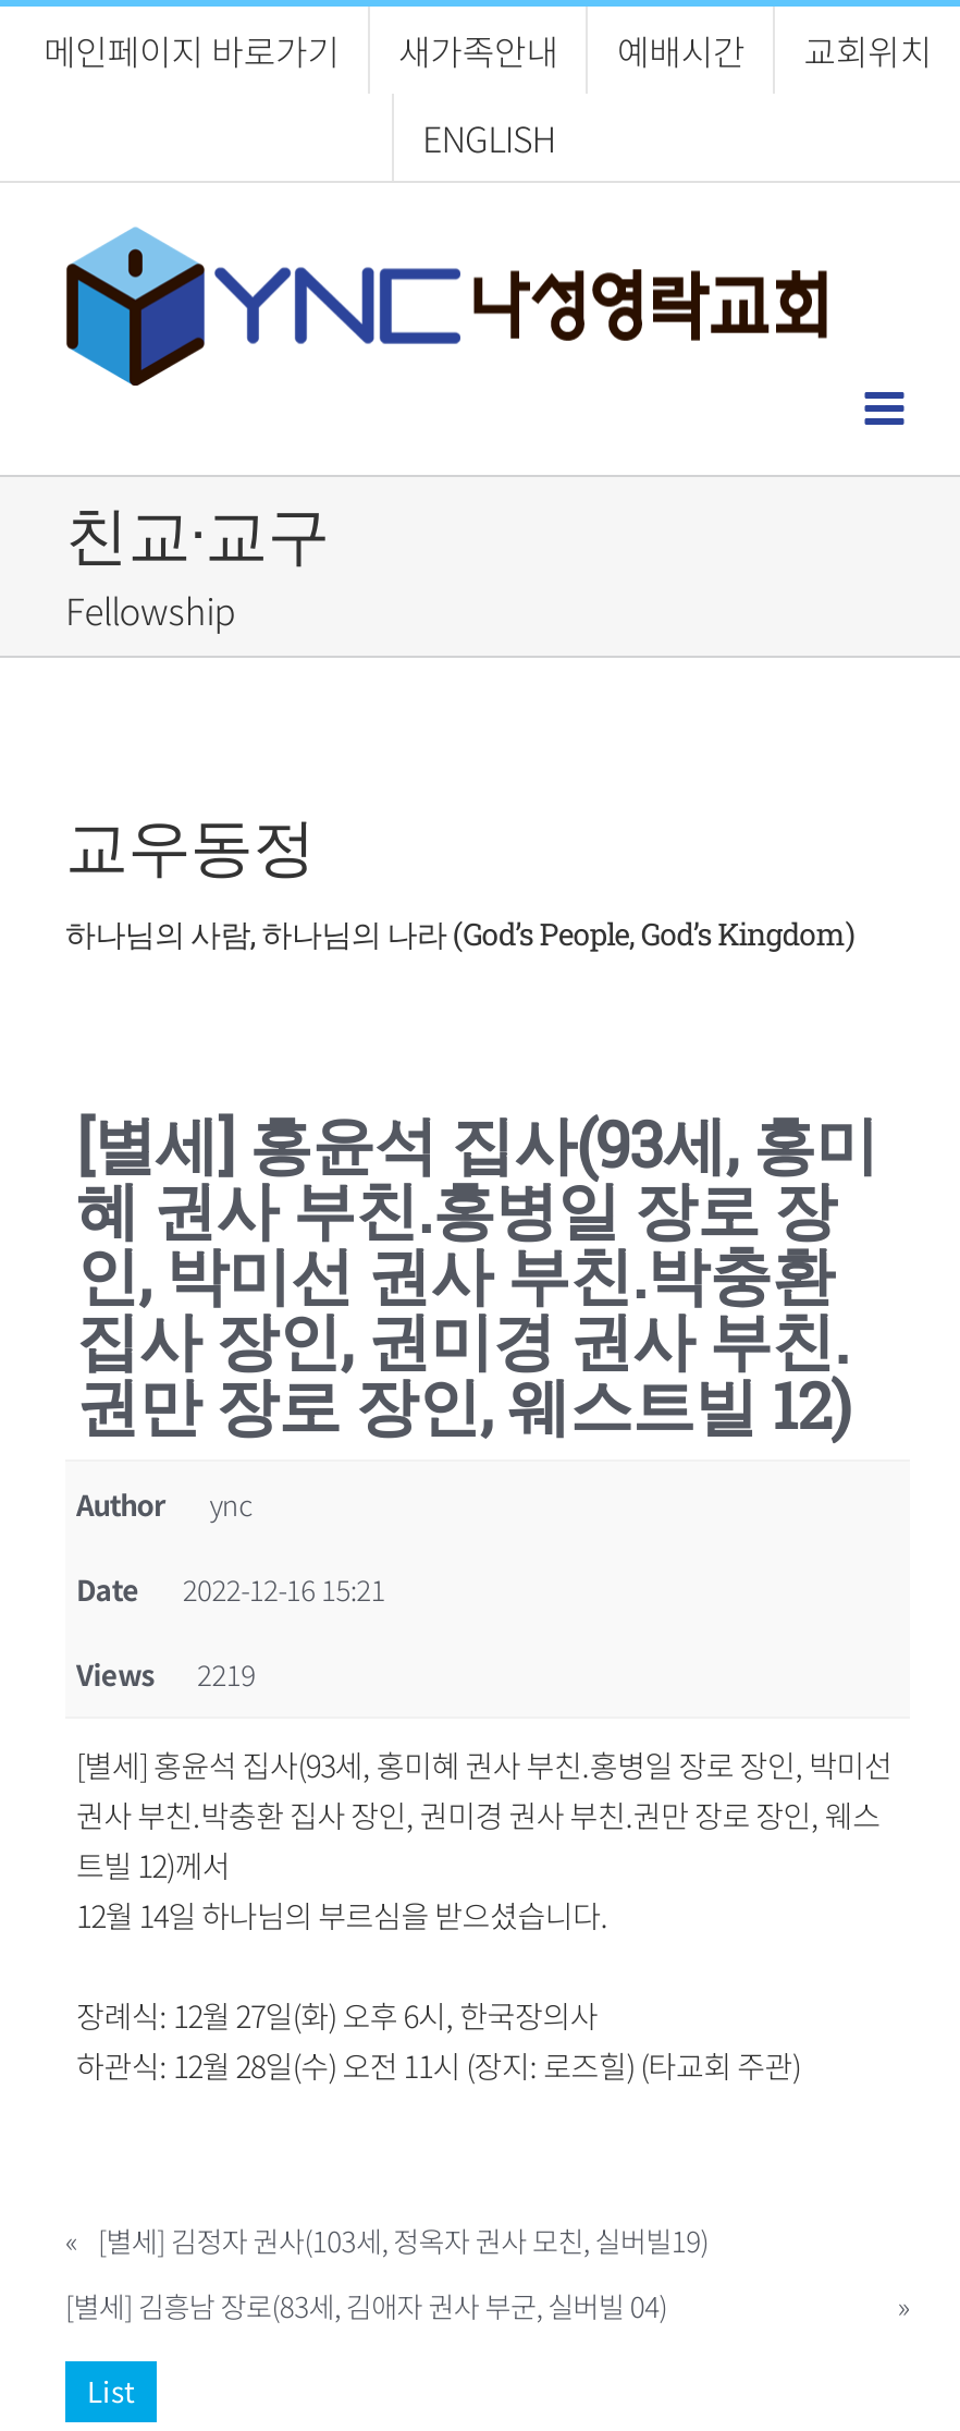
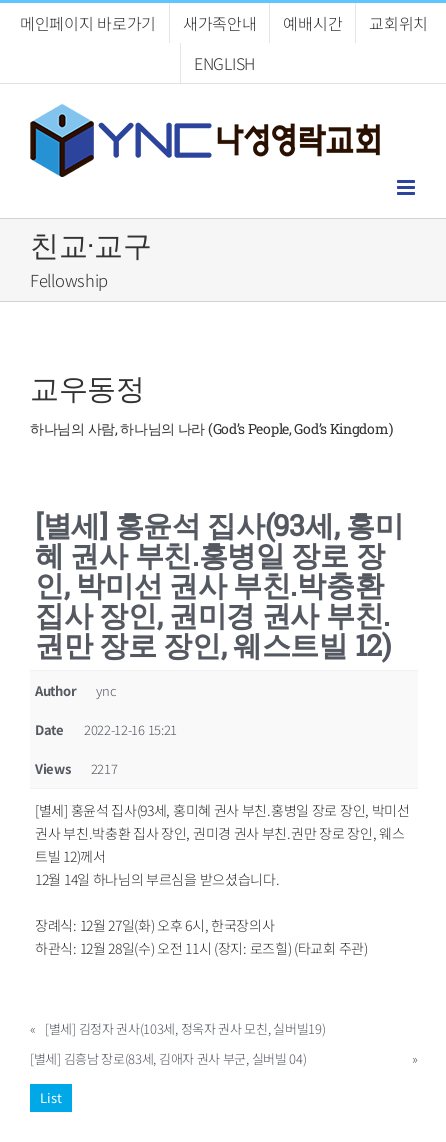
[76,1652,255,1694] Views 2219 -> [35,759,117,778] Views 2217

